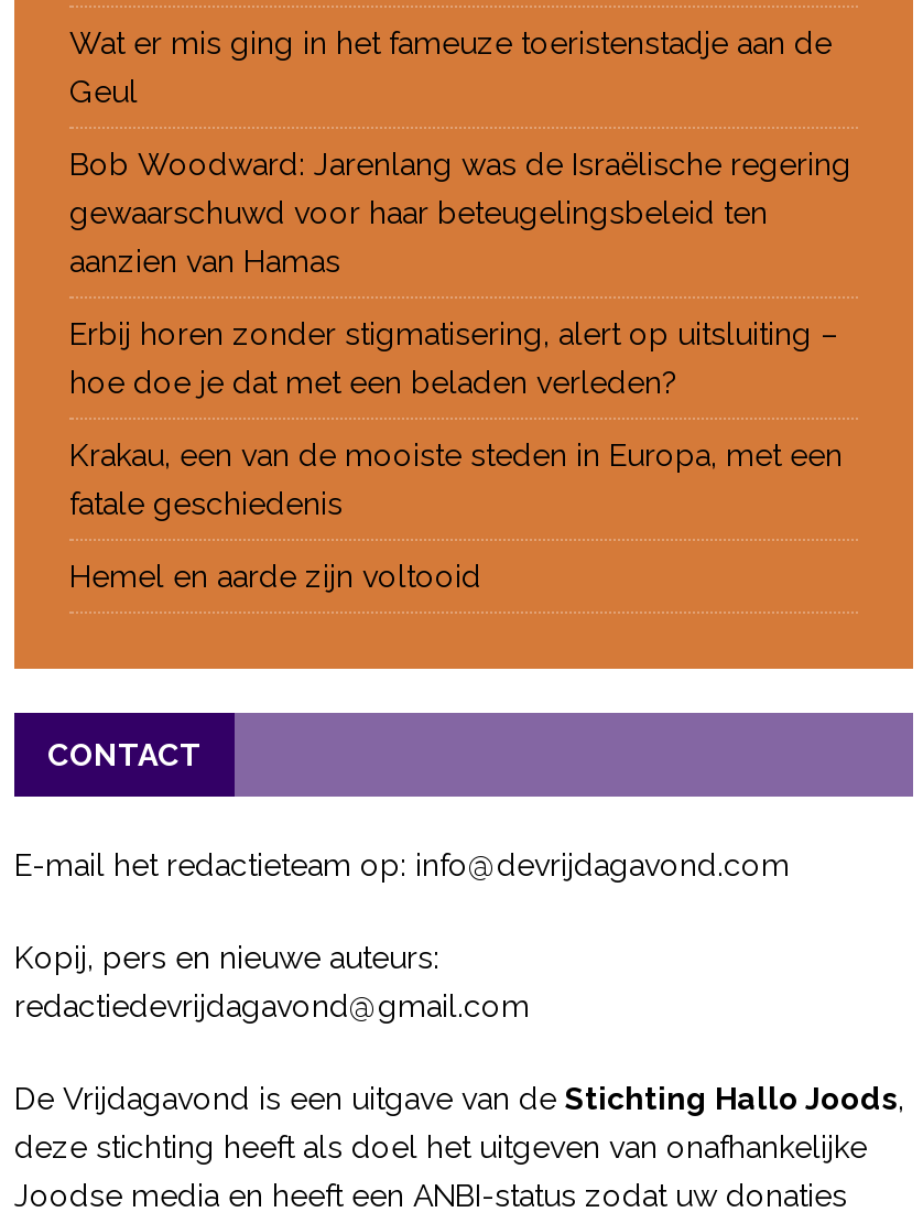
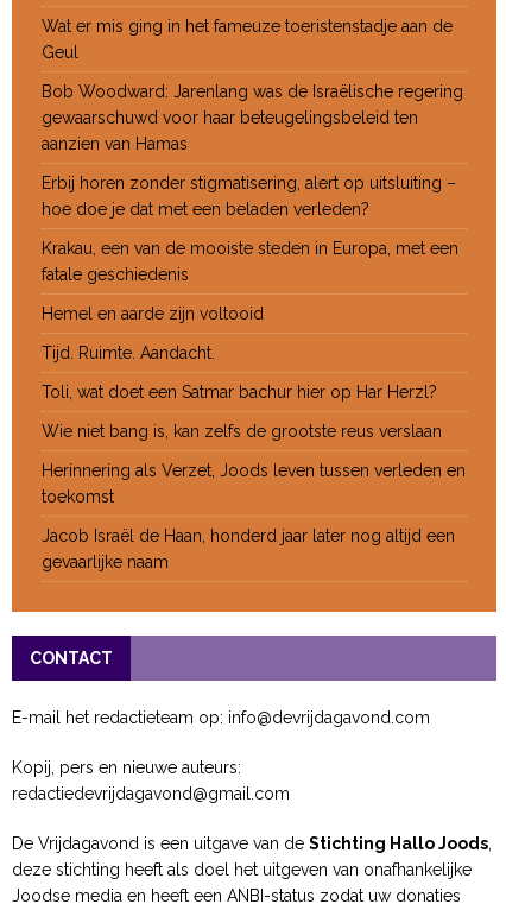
none -> [42,343,466,571] Tijd. Ruimte. Aandacht. | Toli, wat doet een Satmar bachur hier op Har Herzl? | Wie niet bang is, kan zelfs de grootste reus verslaan | Herinnering als Verzet, Joods leven tussen verleden en | toekomst | Jacob Israël de Haan, honderd jaar later nog altijd een | gevaarlijke naam

